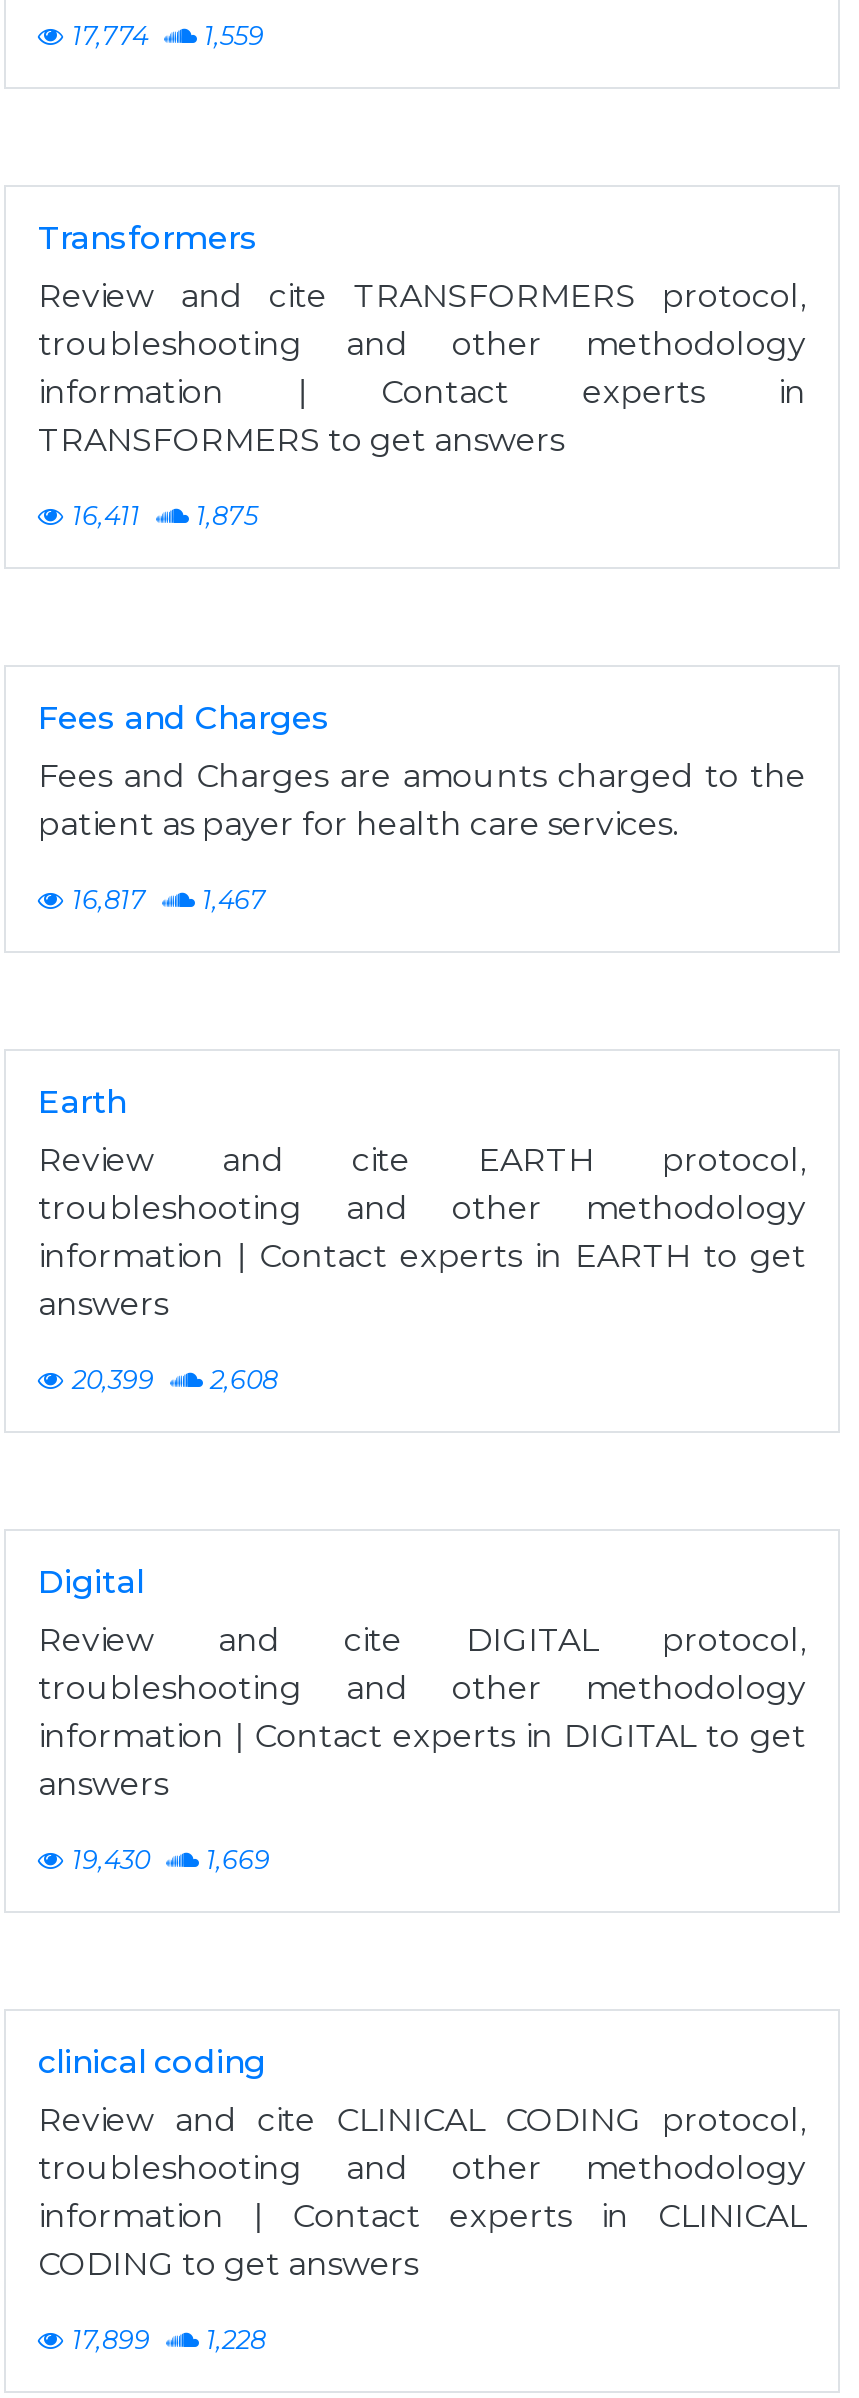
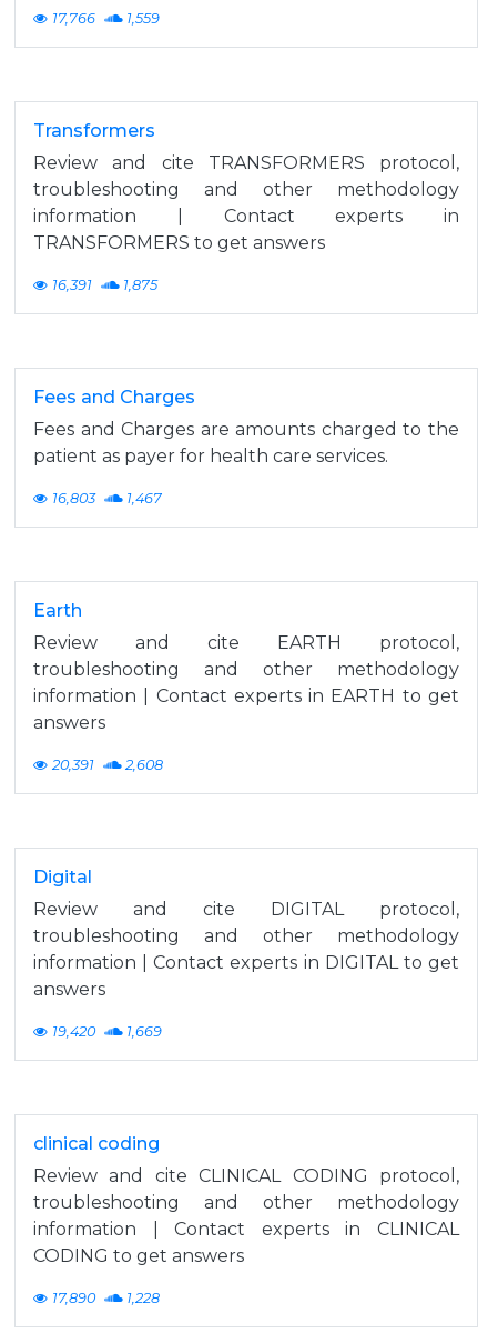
[72,22,264,52] 17,774 1,559 -> [52,10,160,27] 17,766 1,559
[72,502,258,532] 16,411 1,875 -> [52,277,157,294] 16,391 1,875
[72,886,266,916] 16,817 1,467 -> [52,490,162,507] 16,803 1,467
[72,1366,278,1396] 20,399 2,608 -> [52,757,163,774] 20,391 2,608
[72,1846,270,1876] 19,430 1,669 -> [52,1024,162,1040] 19,420 1,669
[72,2326,266,2356] 17,899 1,228 -> [52,1290,160,1307] 17,890 1,228

